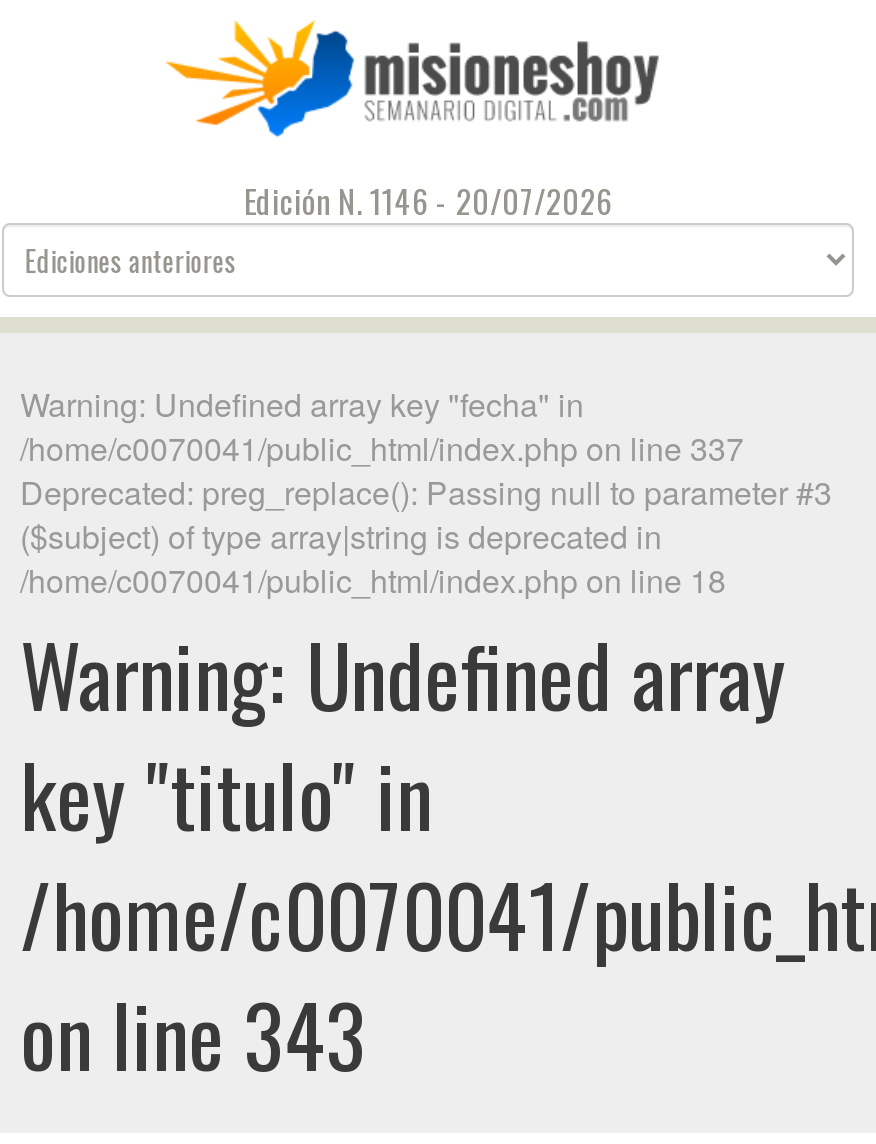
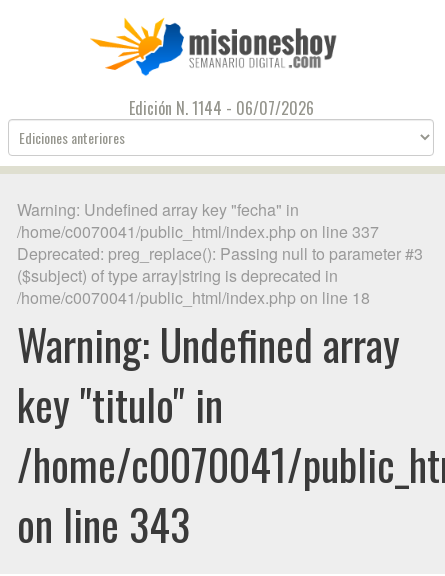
[244,176,612,224] Edición N. 1146 - 20/07/2026 -> [128,96,313,120] Edición N. 1144 - 06/07/2026

